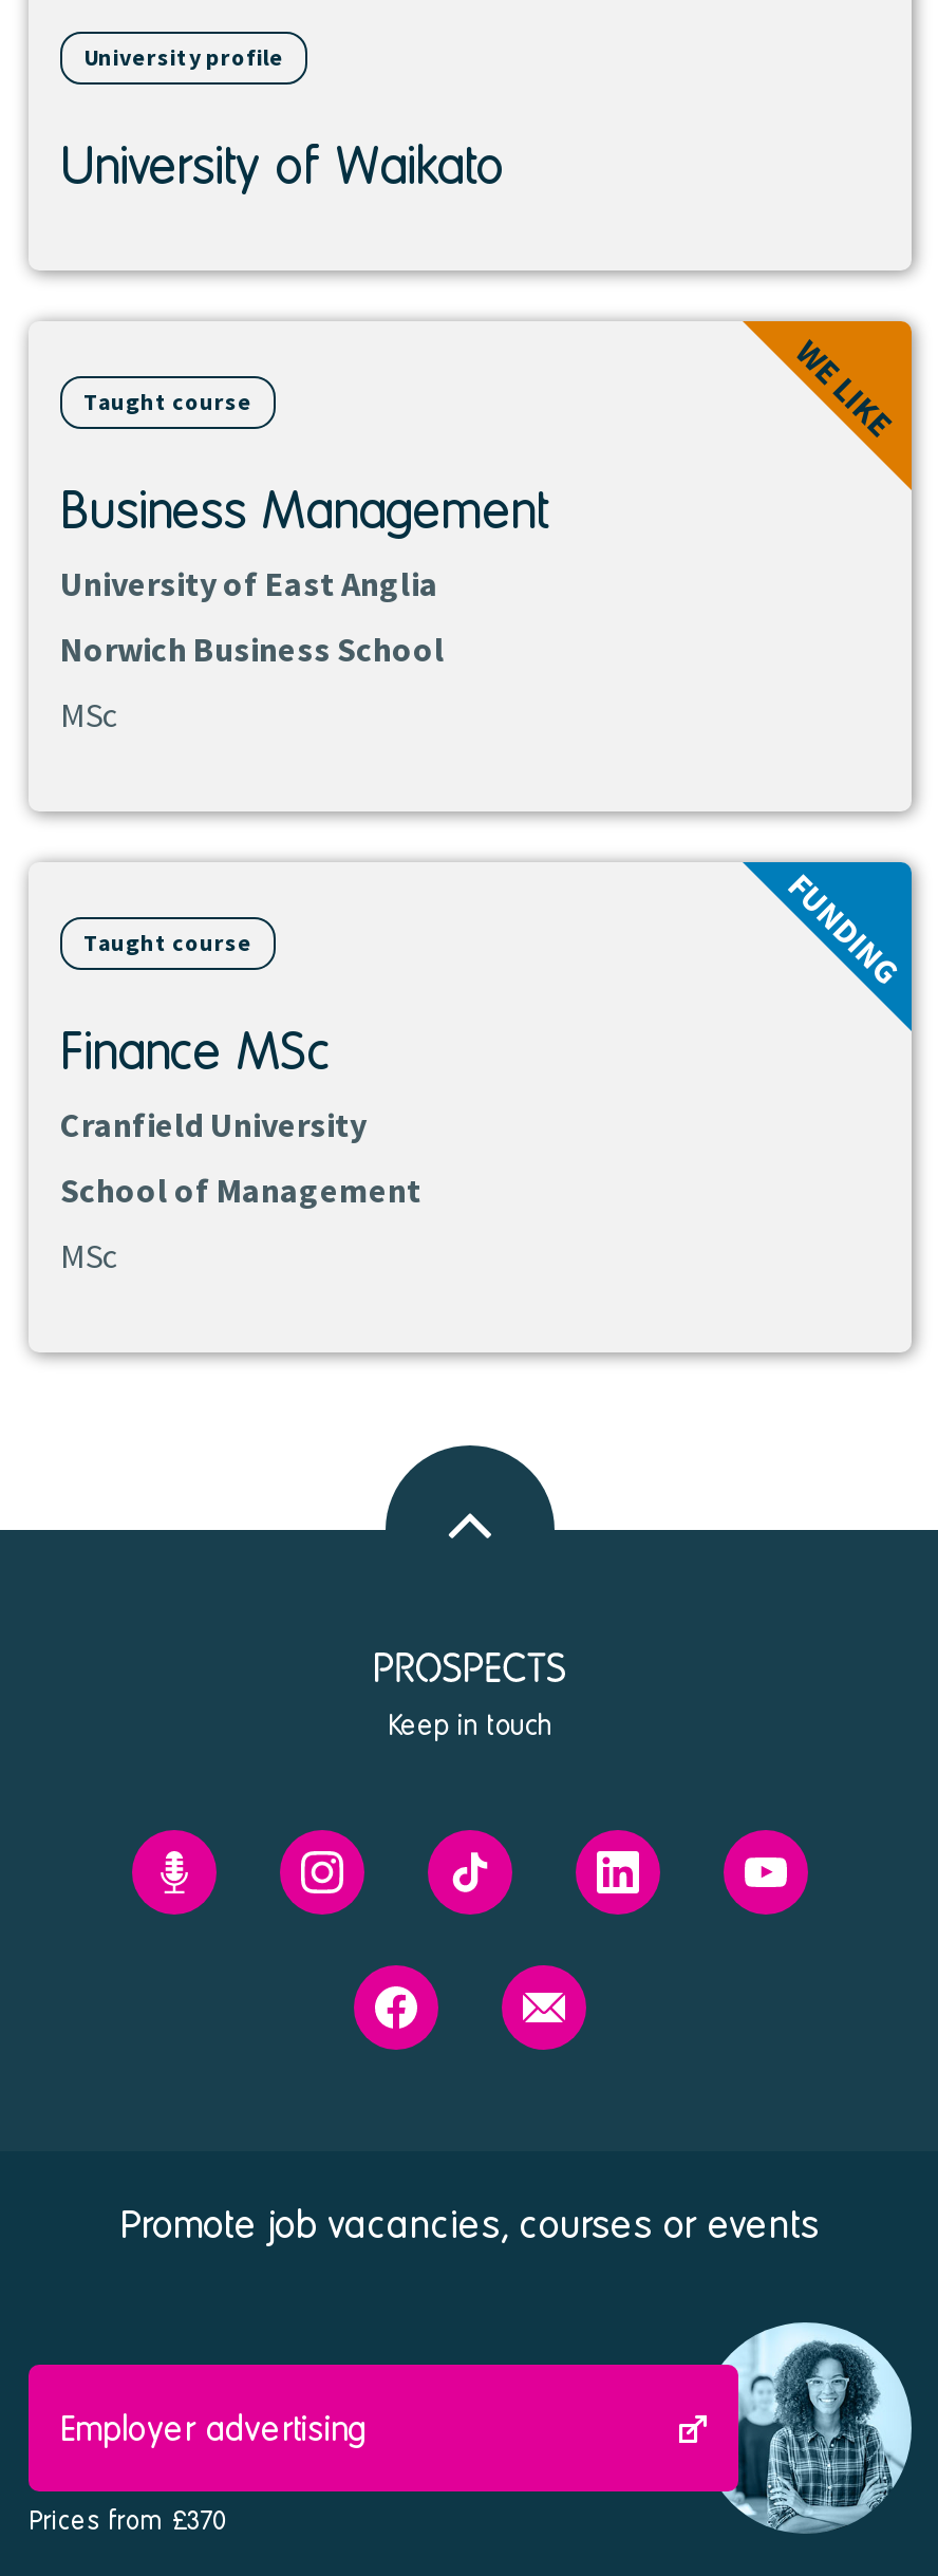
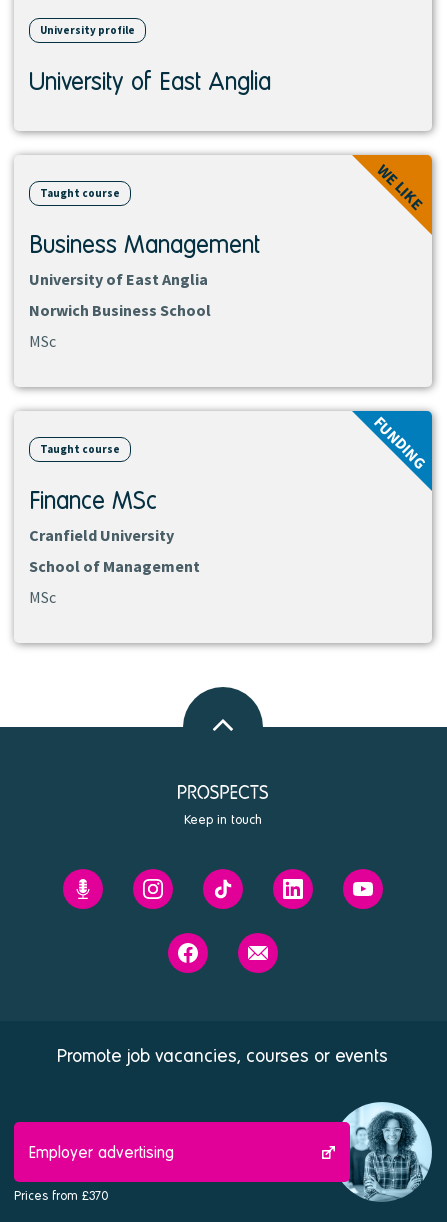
[60,133,504,194] University of Waikato -> [29,66,271,95] University of East Anglia

